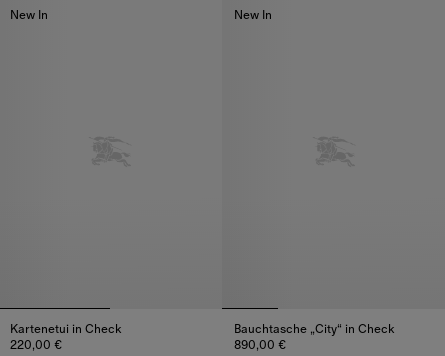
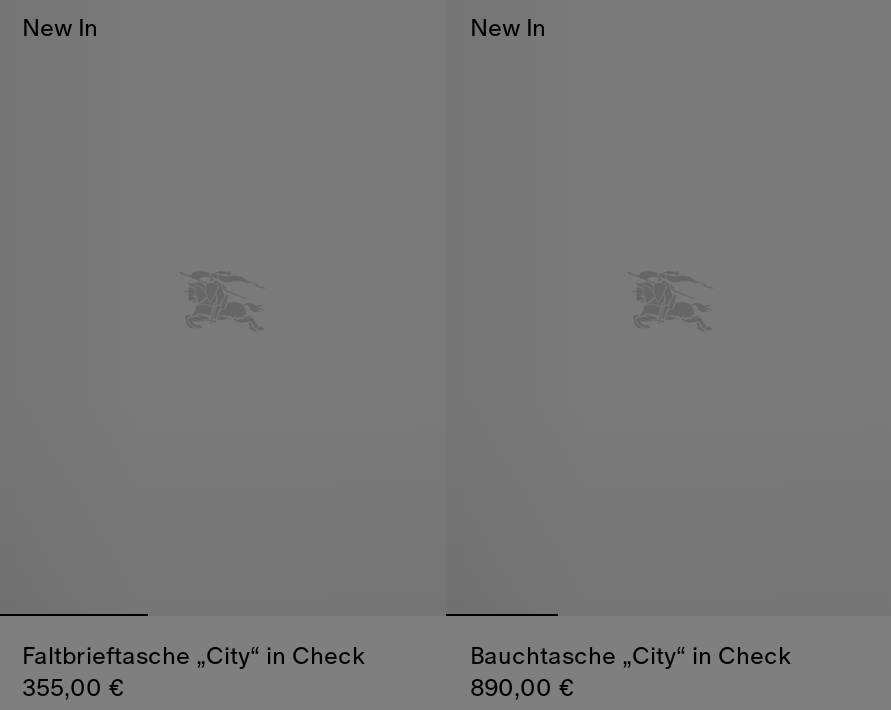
[10,320,121,354] Kartenetui in Check | 220,00 € -> [22,637,364,705] Faltbrieftasche „City“ in Check | 355,00 €

